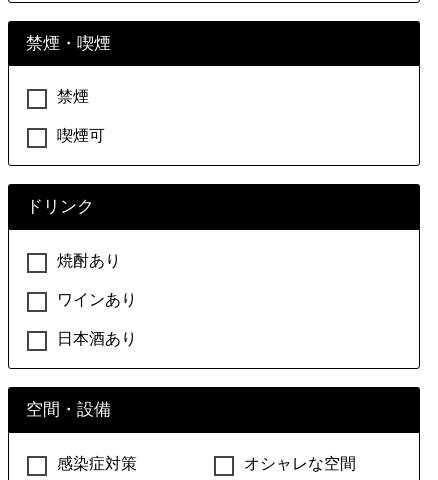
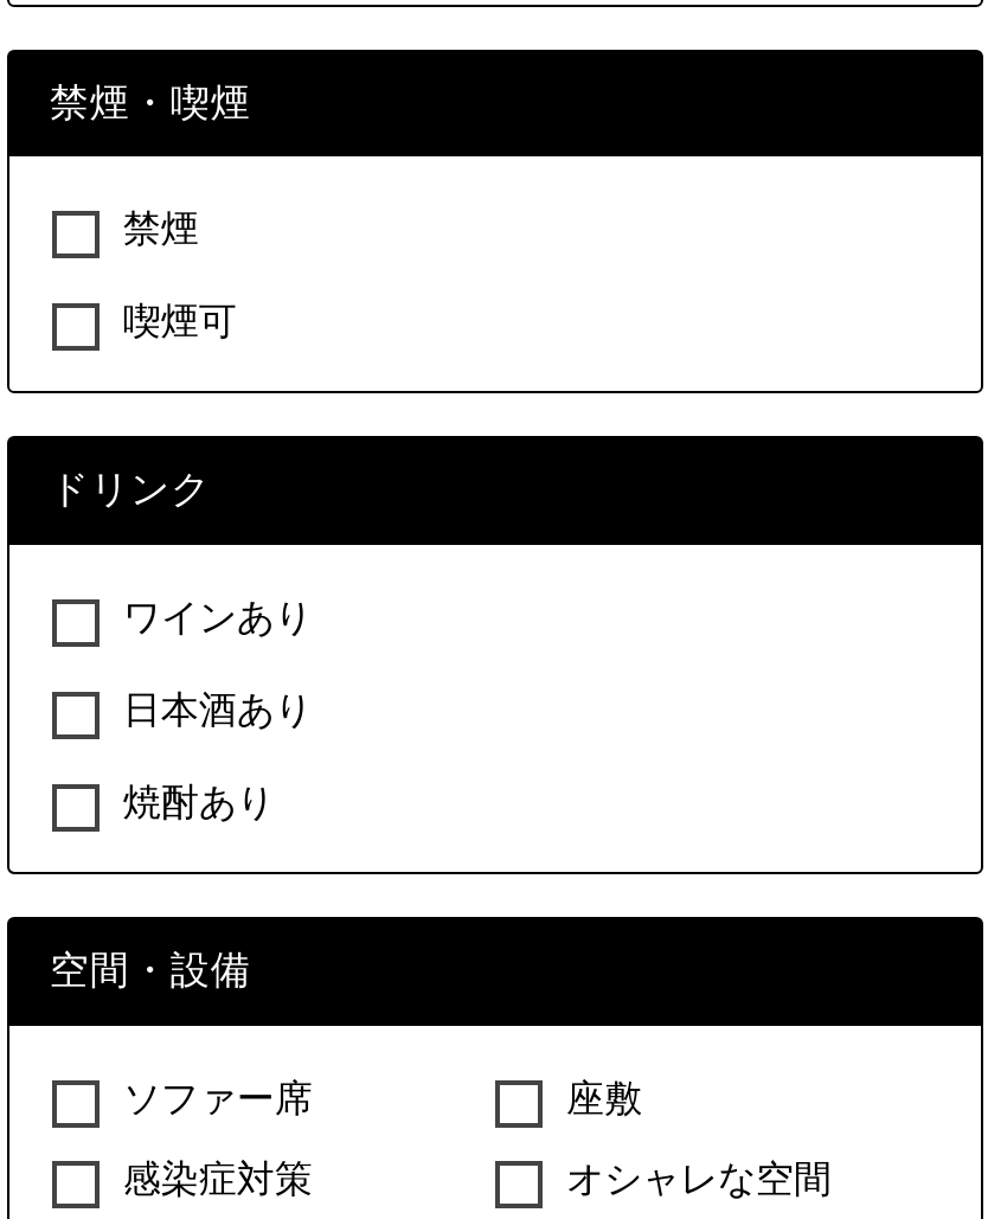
moved [57,252,121,269] -> [123,781,274,822]: 焼酎あり
moved [57,291,137,347] -> [123,597,312,729]: ワインあり | 日本酒あり
none -> [123,1077,642,1117] ソファー席 | 座敷

